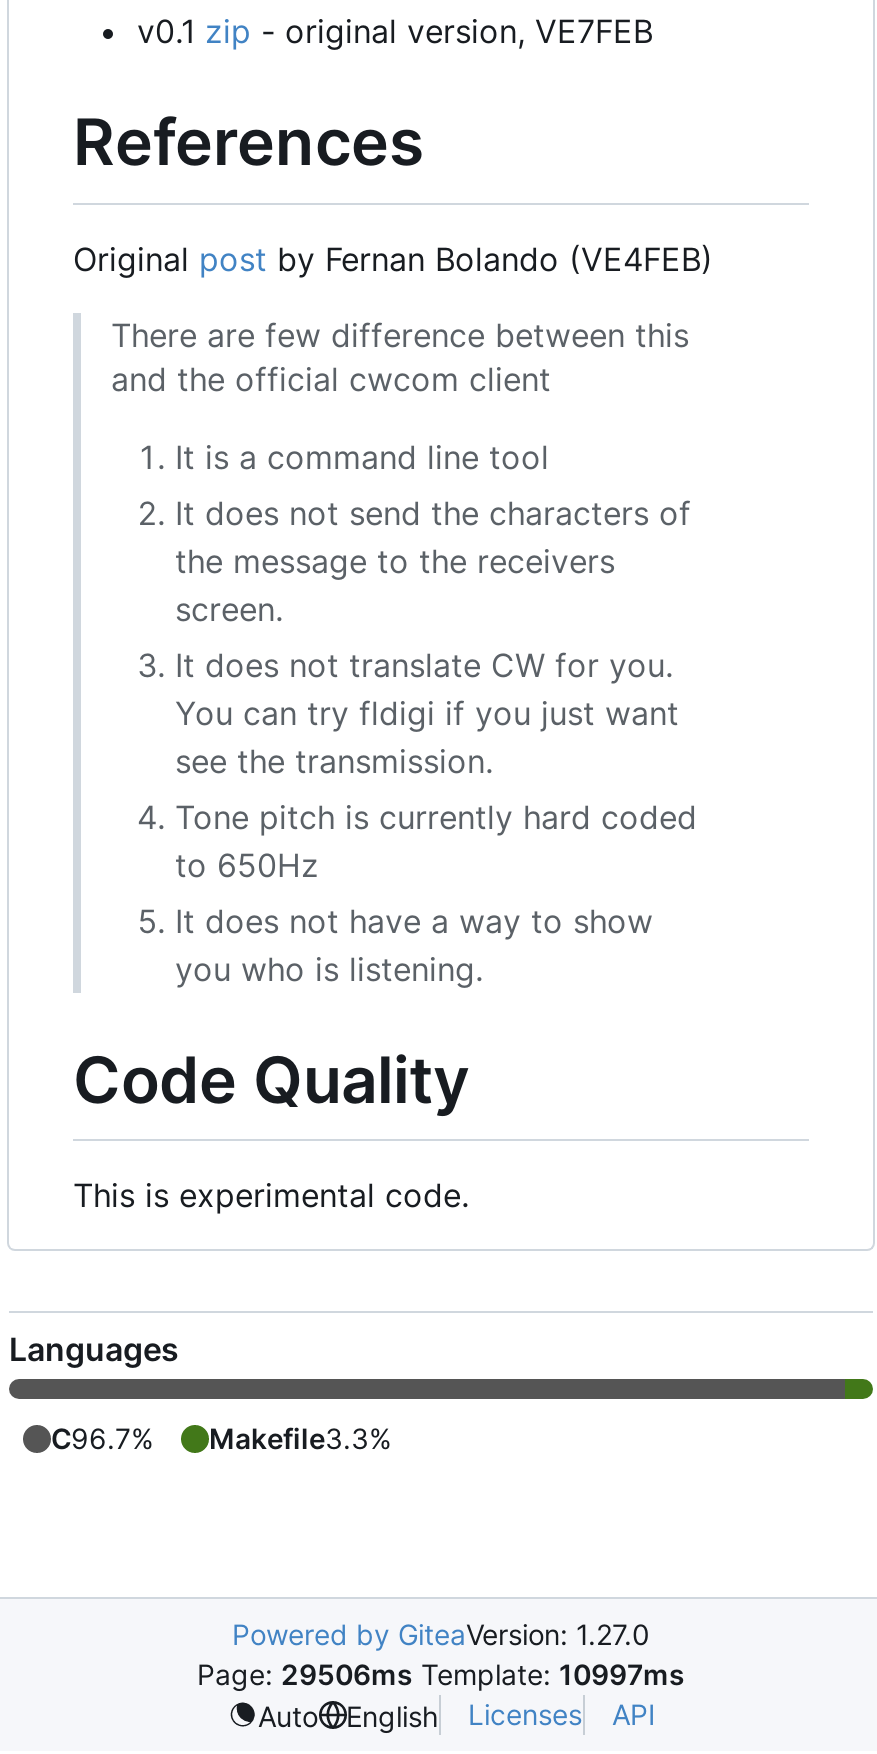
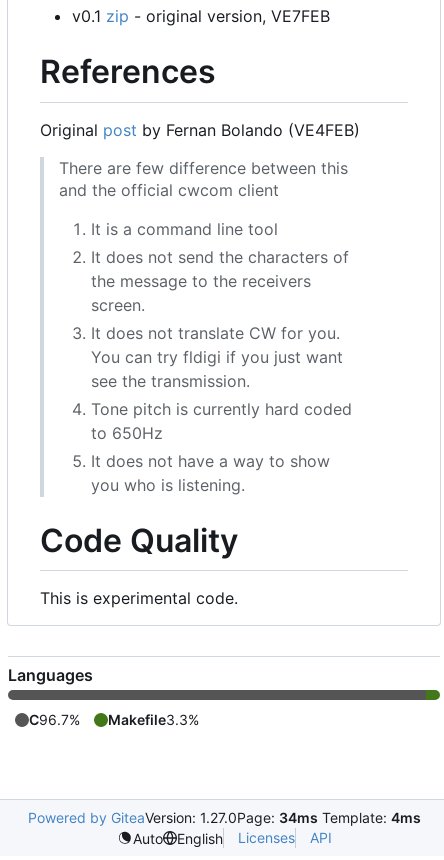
[197,1618,685,1692] Powered by GiteaVersion: 1.27.0 | Page: 29506ms Template: 10997ms -> [27,809,420,826] Powered by GiteaVersion: 1.27.0Page: 34ms Template: 4ms

